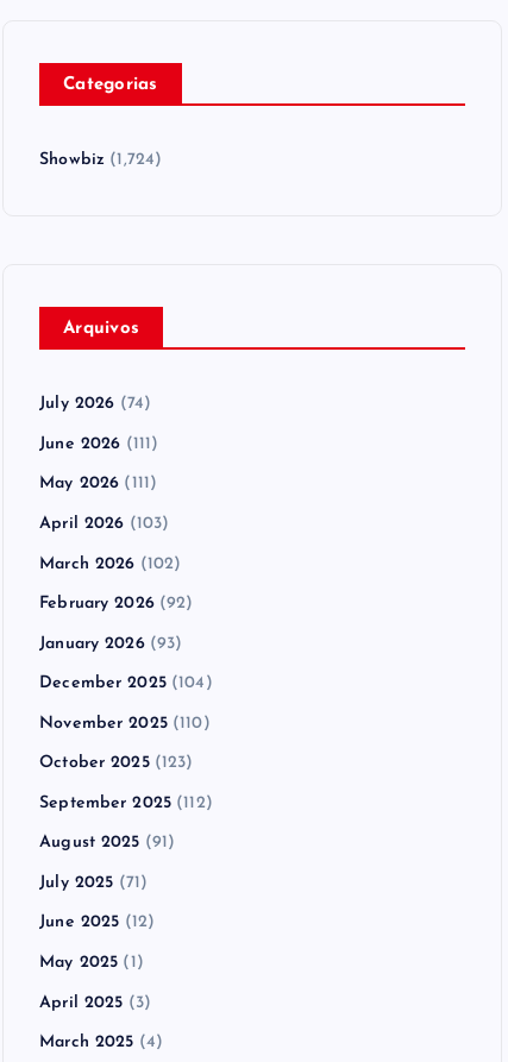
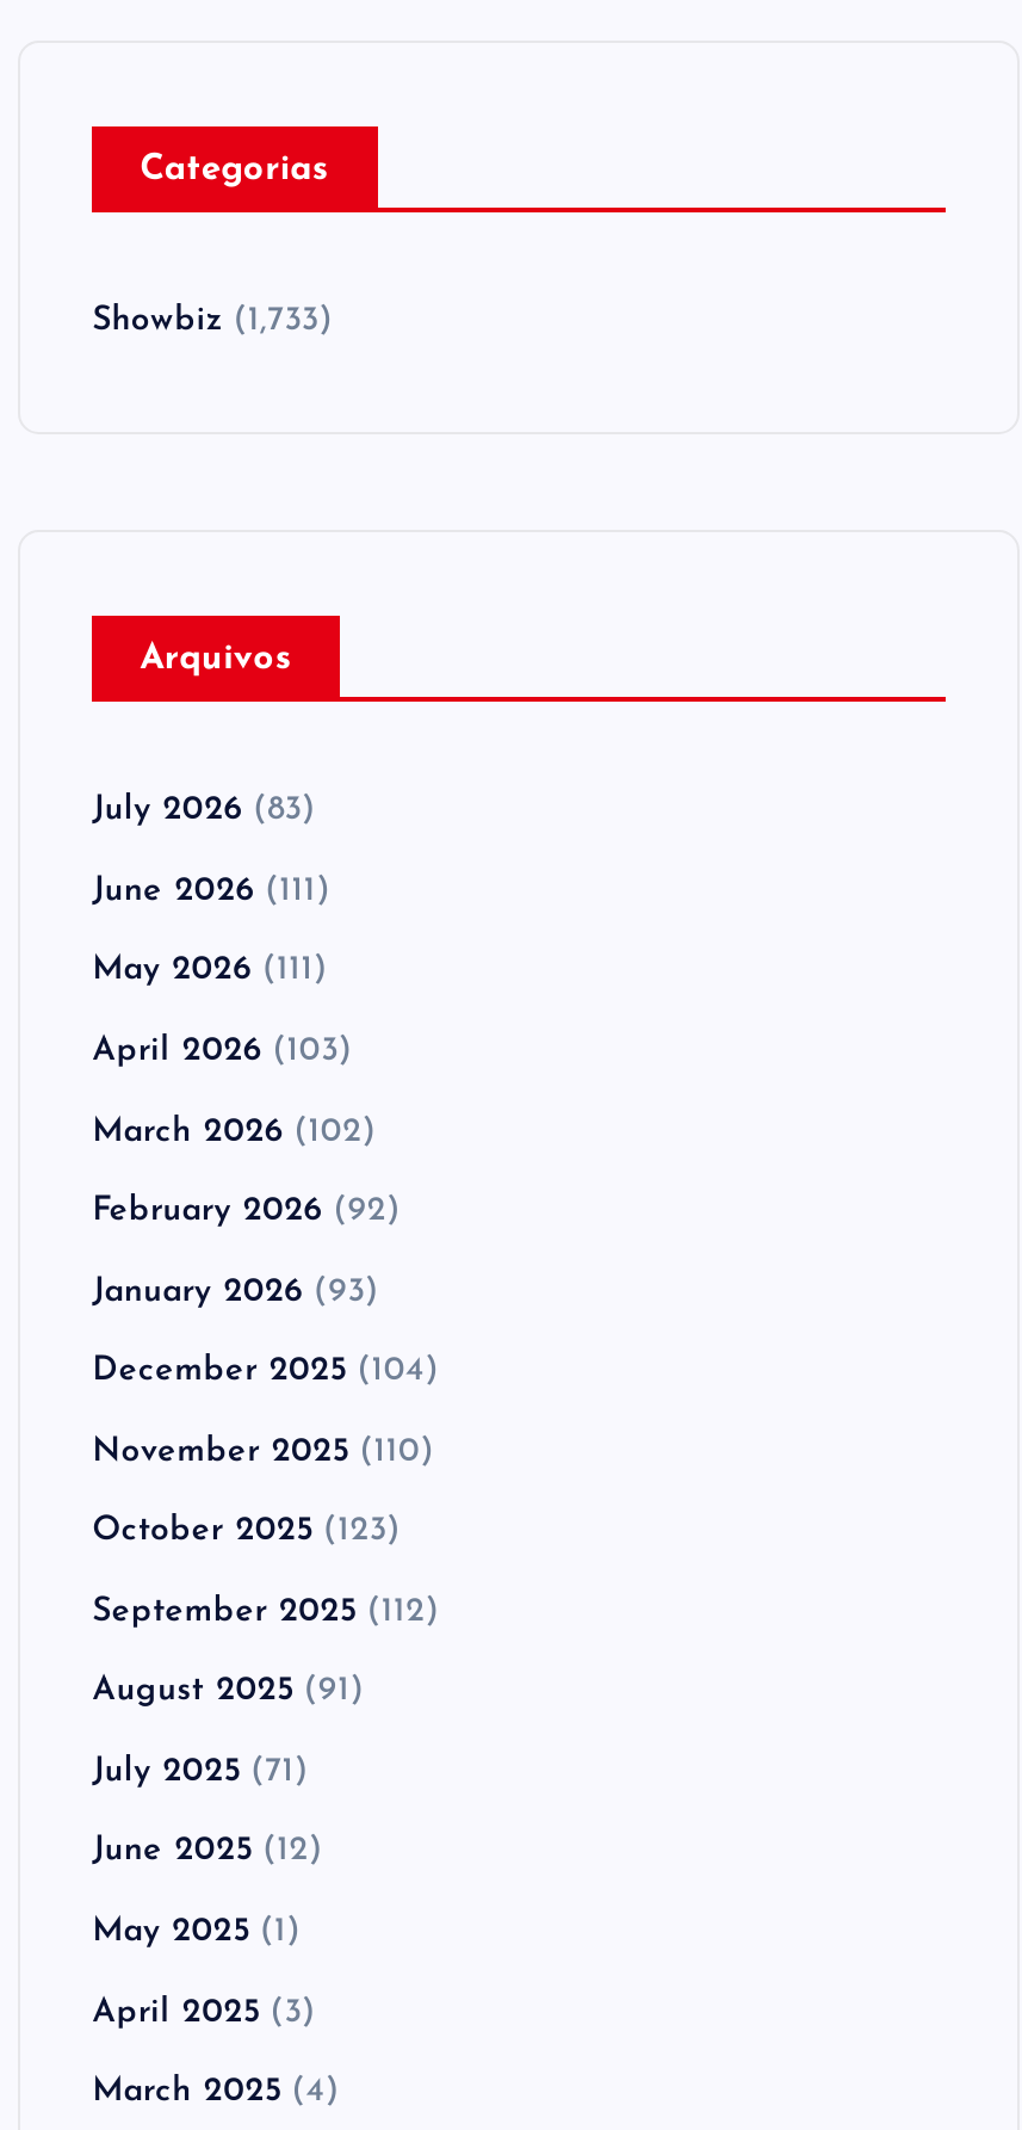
[39,152,162,169] Showbiz (1,724) -> [92,304,333,340] Showbiz (1,733)
[39,395,151,413] July 2026 (74) -> [92,793,316,829] July 2026 (83)

